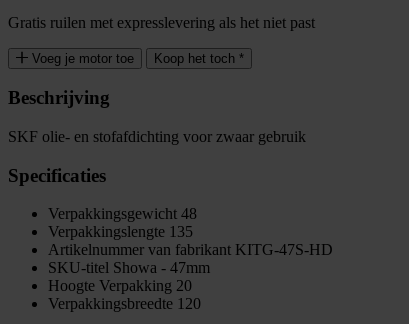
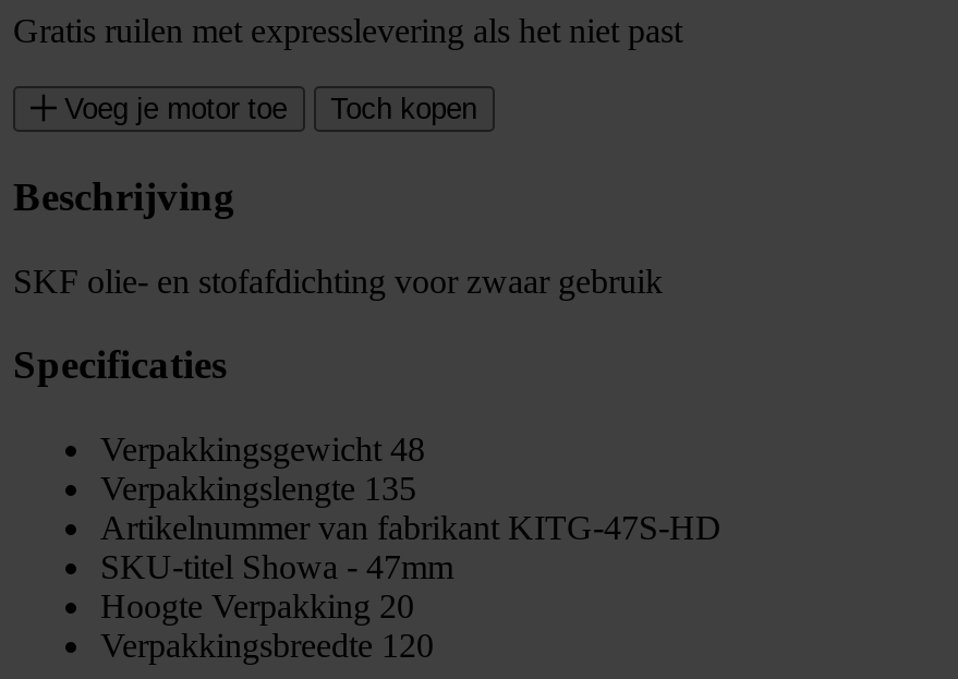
[154,51,244,66] Koop het toch * -> [331,93,477,126] Toch kopen

